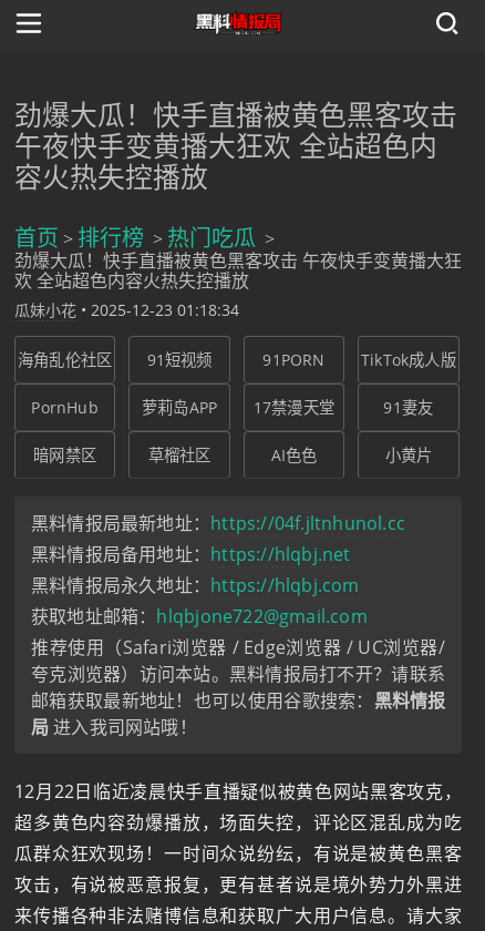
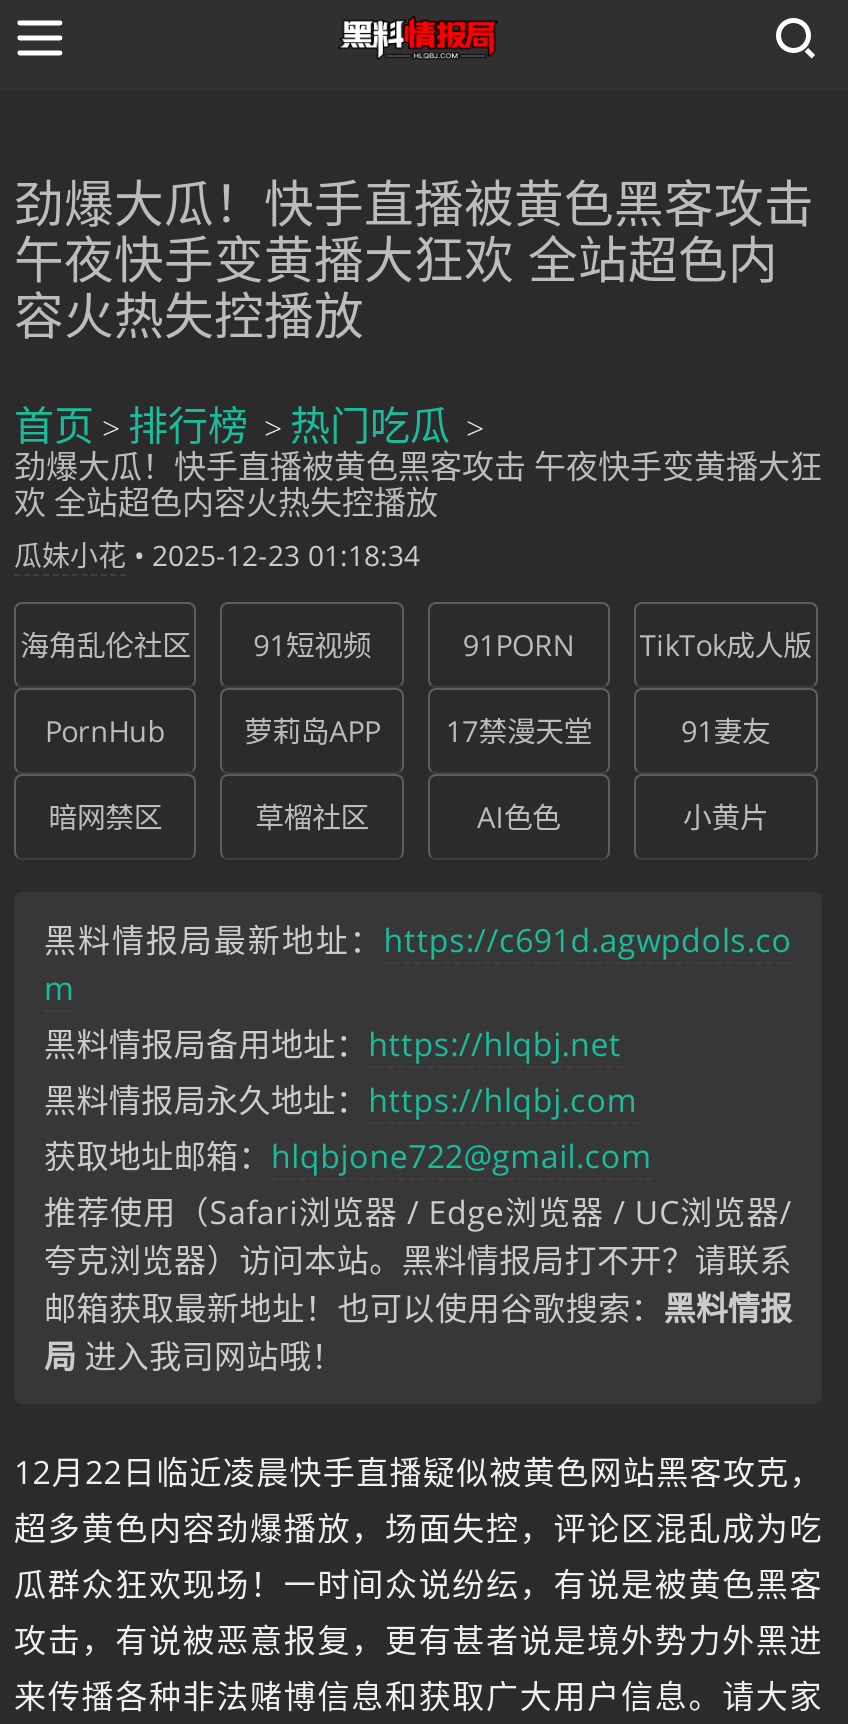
[31,511,405,536] 黑料情报局最新地址：https://04f.jltnhunol.cc -> [44,918,792,1010] 黑料情报局最新地址：https://c691d.agwpdols.co | m

